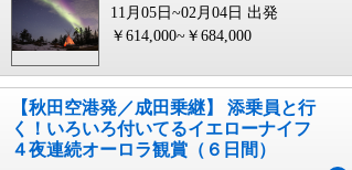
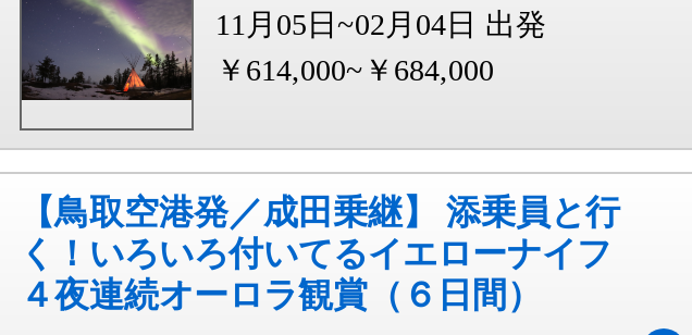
[11,98,316,116] 【秋田空港発／成田乗継】 添乗員と行 -> [20,193,620,229] 【鳥取空港発／成田乗継】 添乗員と行

